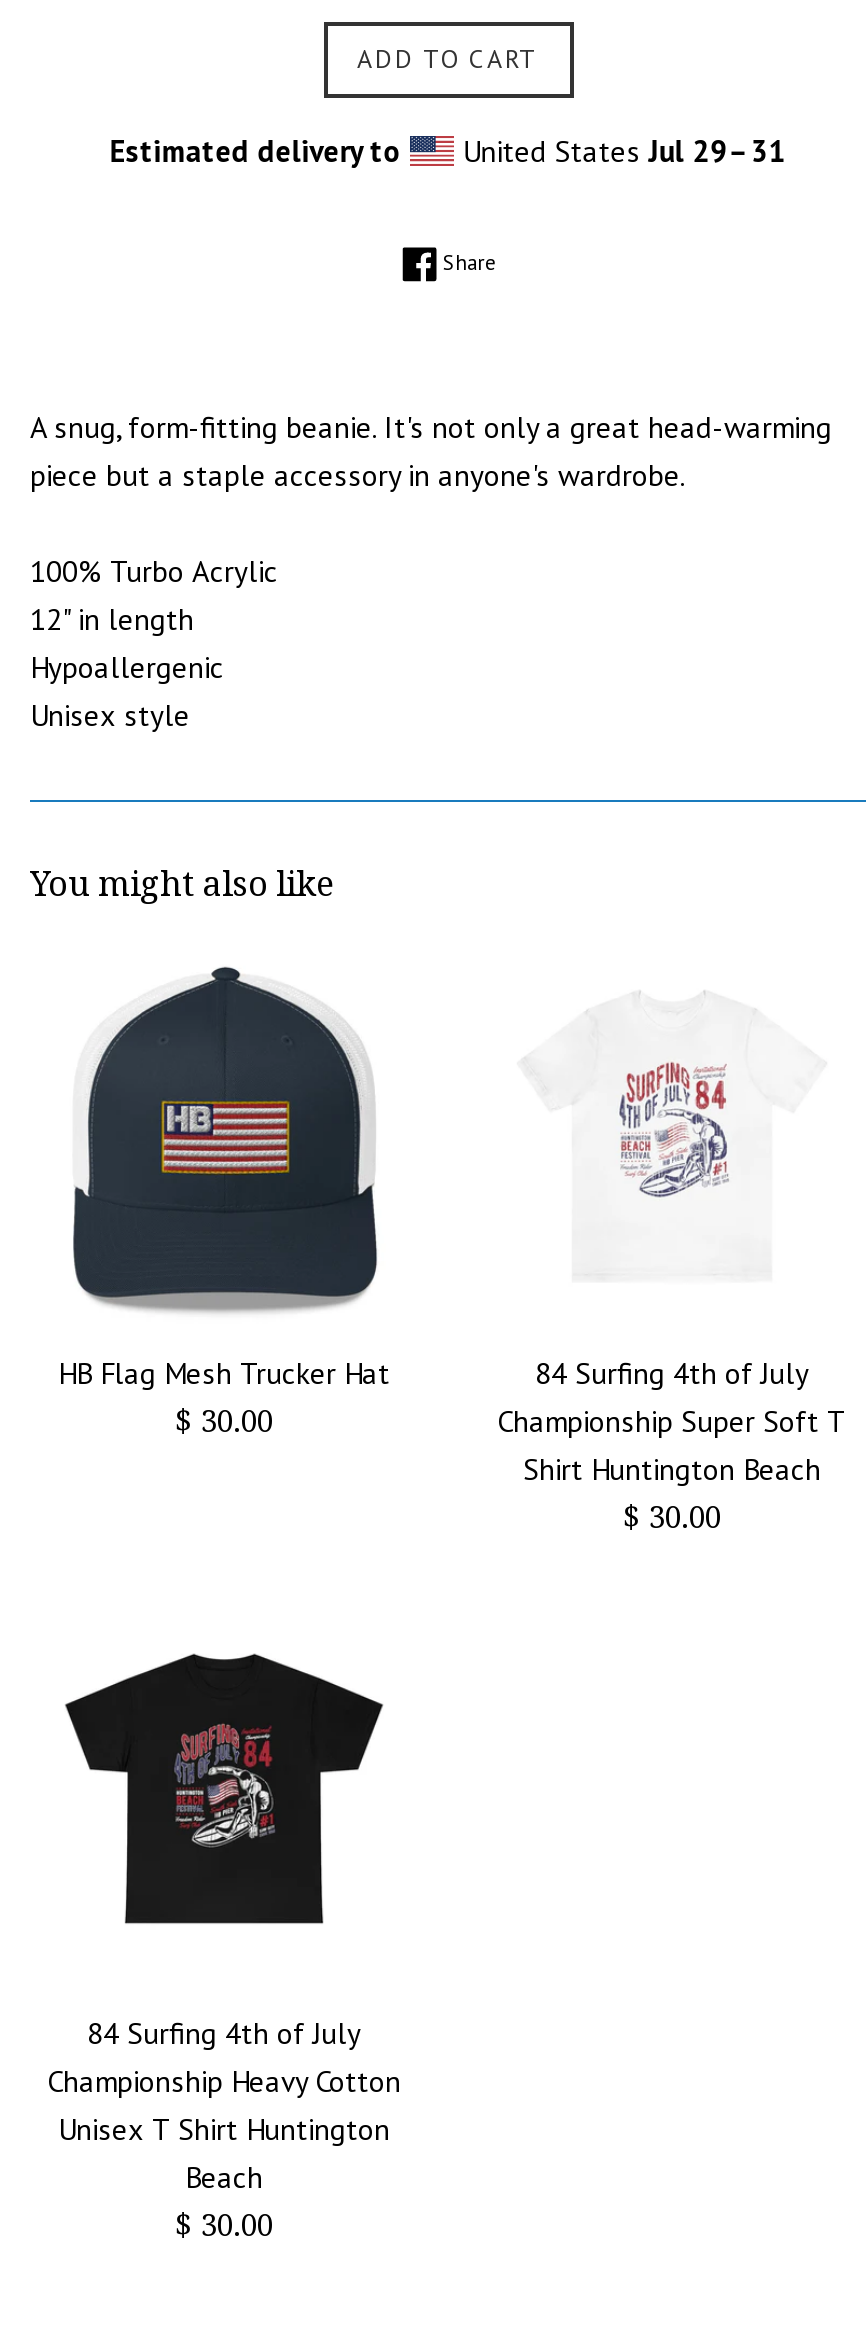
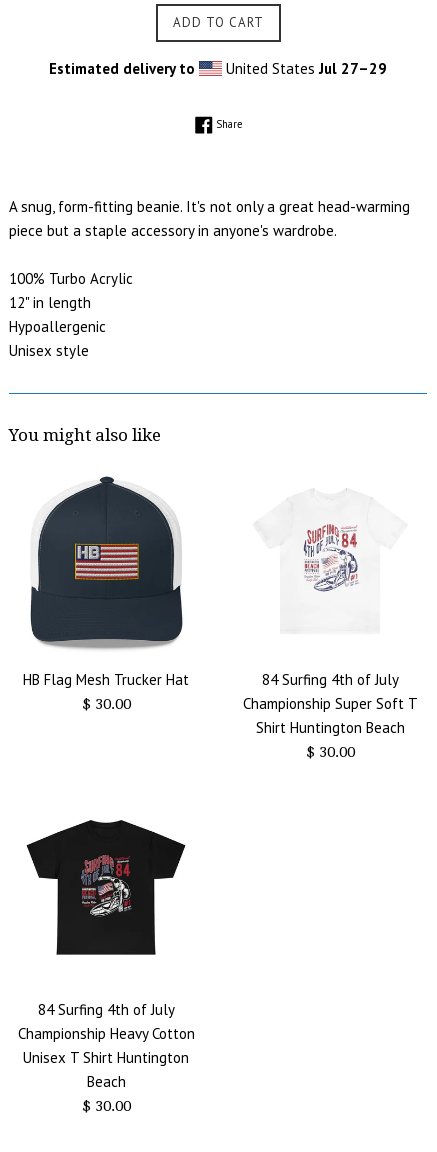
[454,131,786,169] United States Jul 29–31 -> [222,59,387,78] United States Jul 27–29

